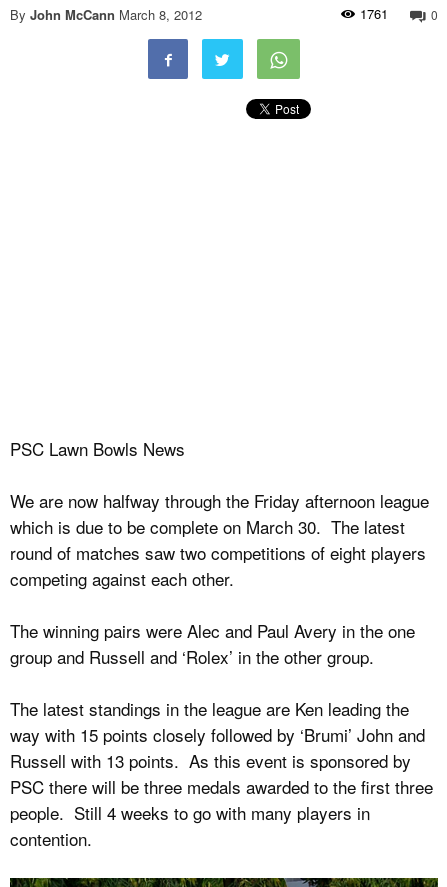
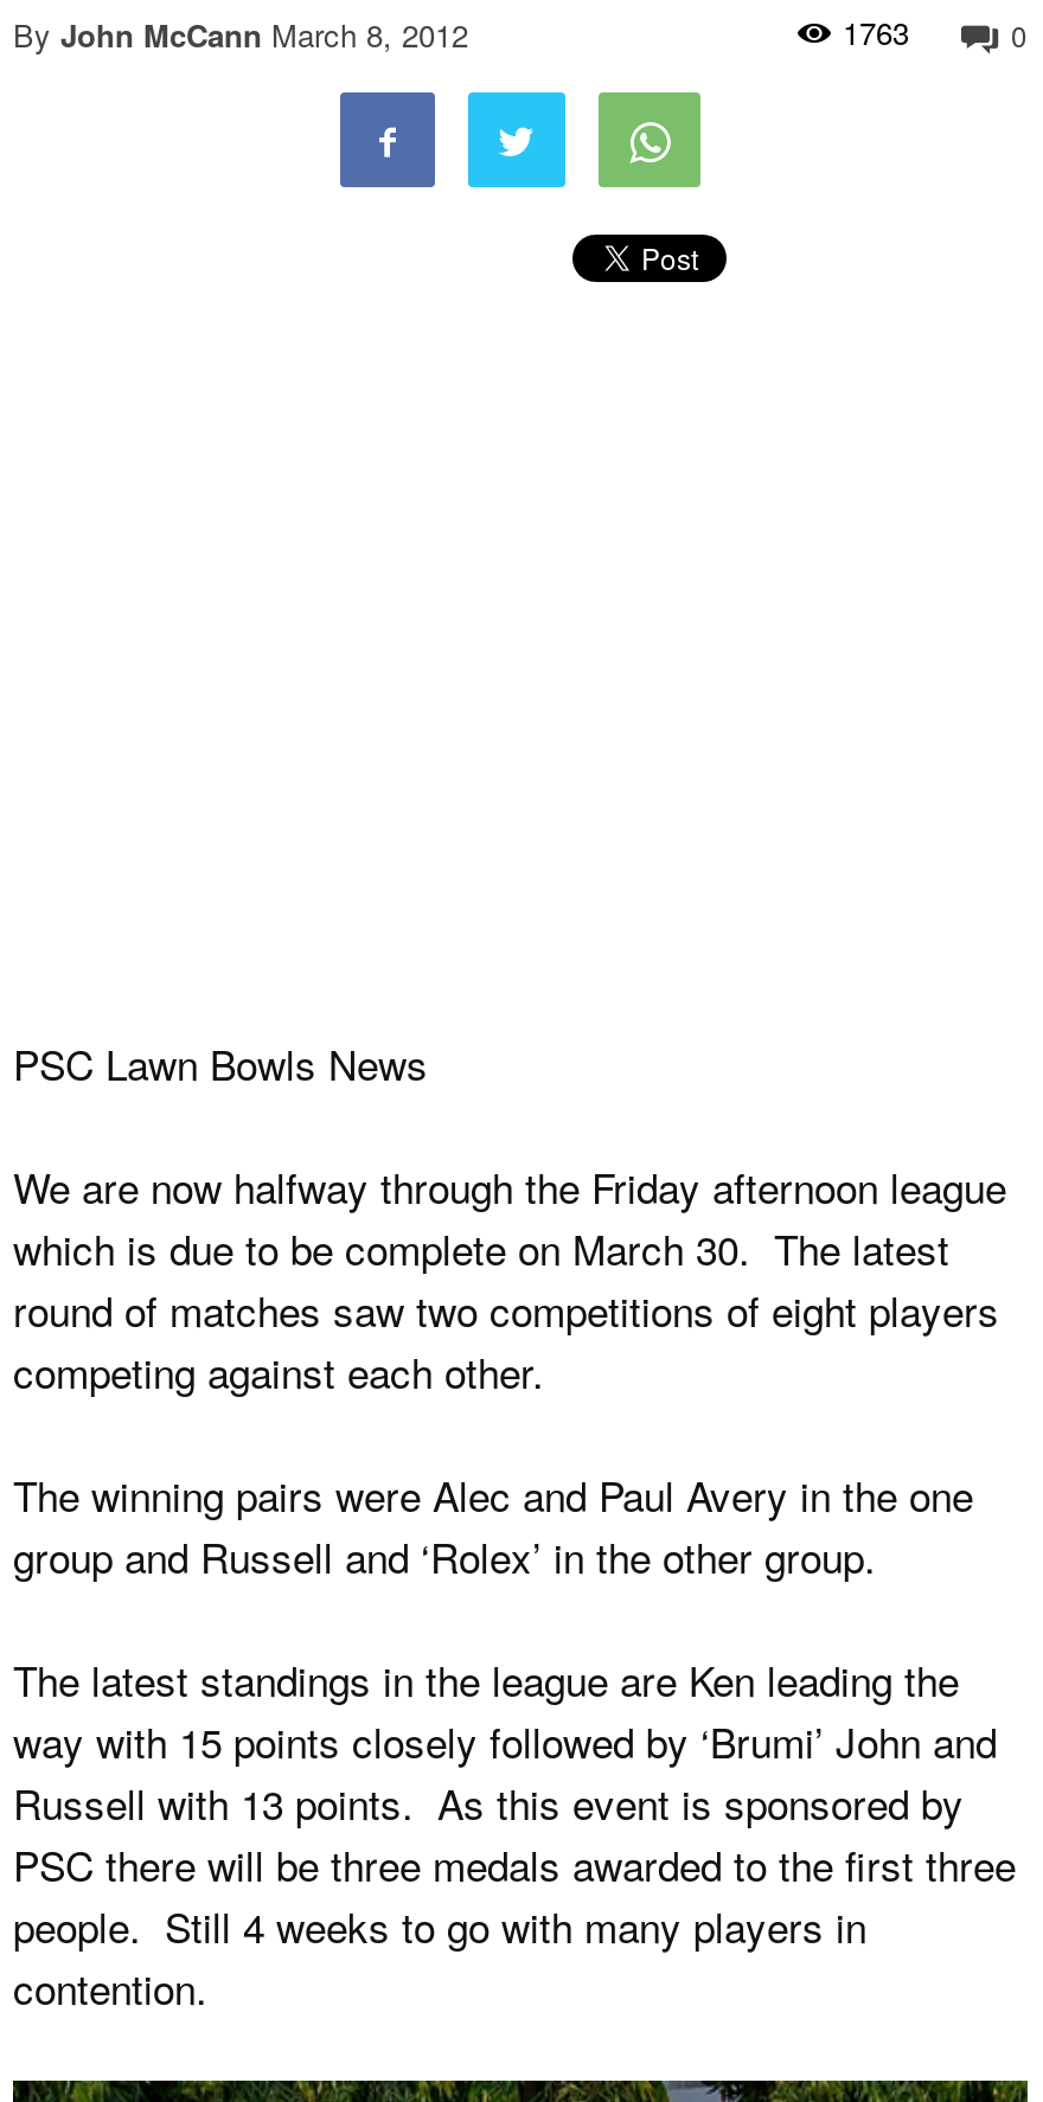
[360,4,388,23] 1761 -> [843,9,909,55] 1763

